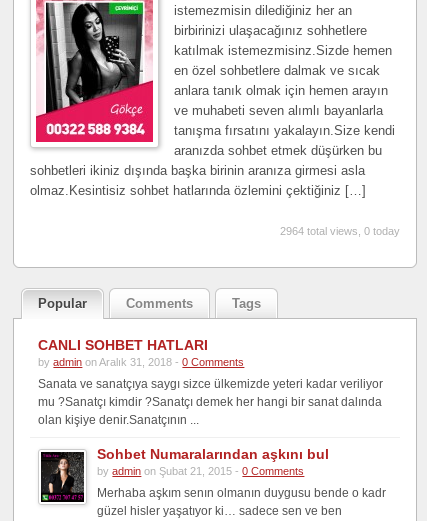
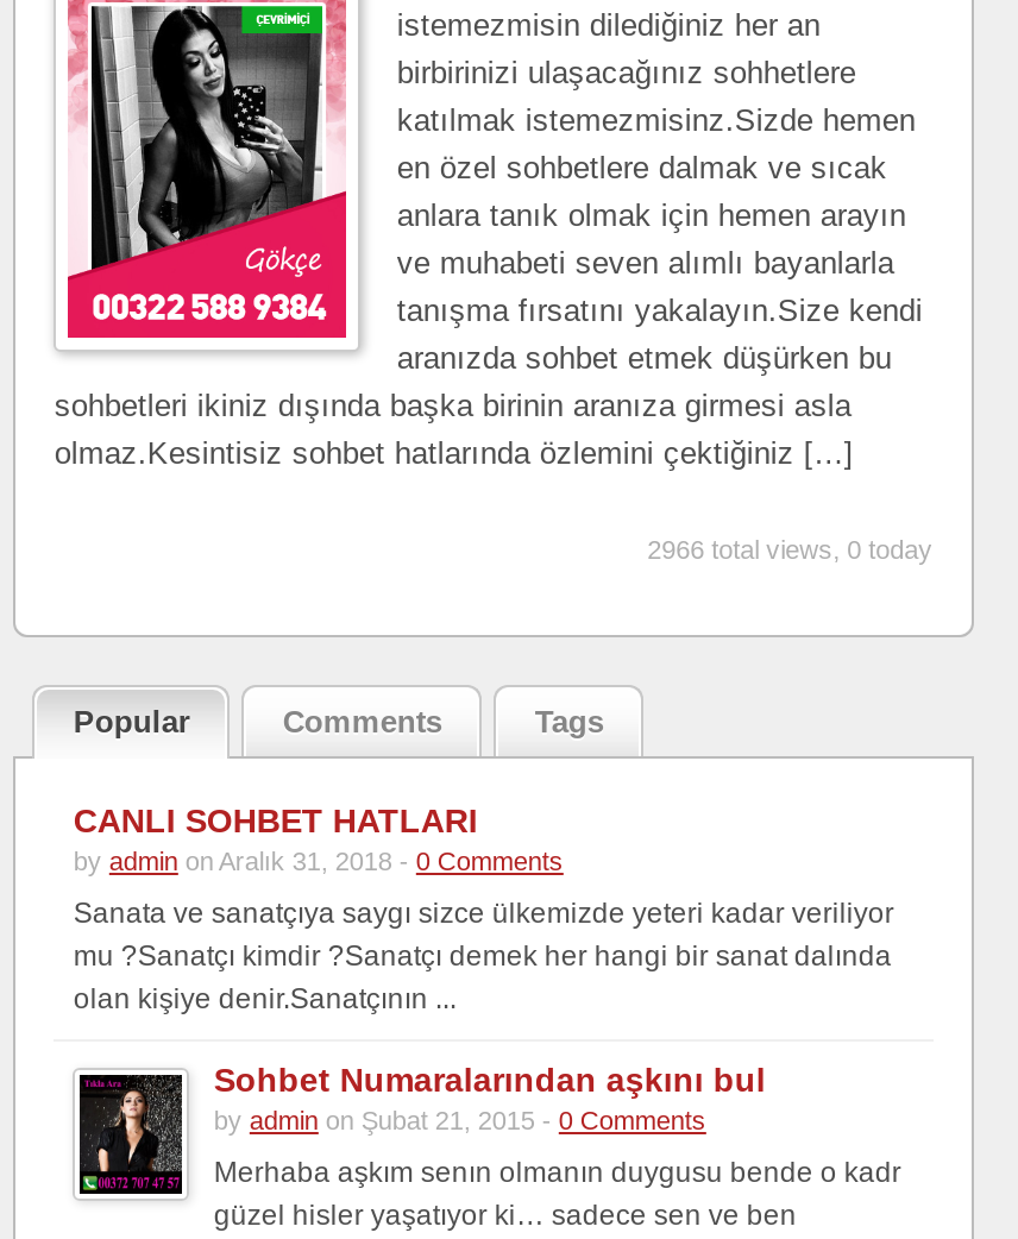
[280,225,400,237] 2964 total views, 0 today -> [647,535,933,564] 2966 total views, 0 today

